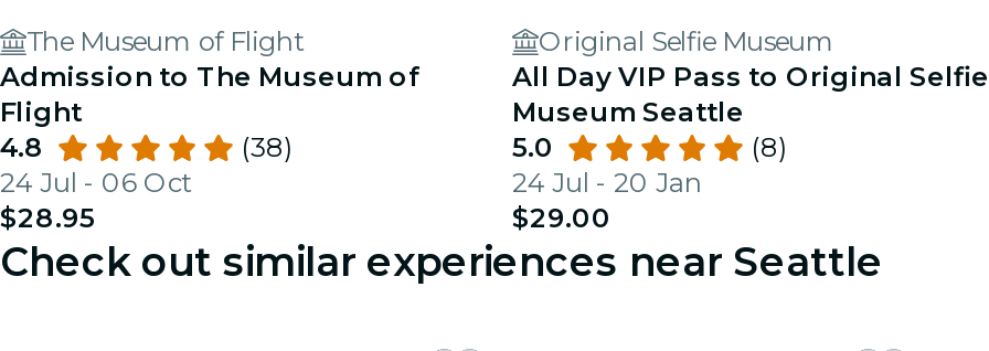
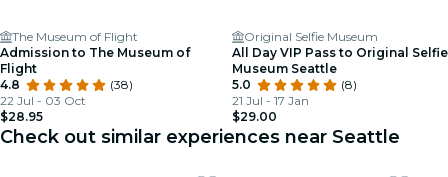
[0,166,192,199] 24 Jul - 06 Oct -> [0,93,86,108] 22 Jul - 03 Oct
[512,166,702,199] 24 Jul - 20 Jan -> [232,93,309,108] 21 Jul - 17 Jan

